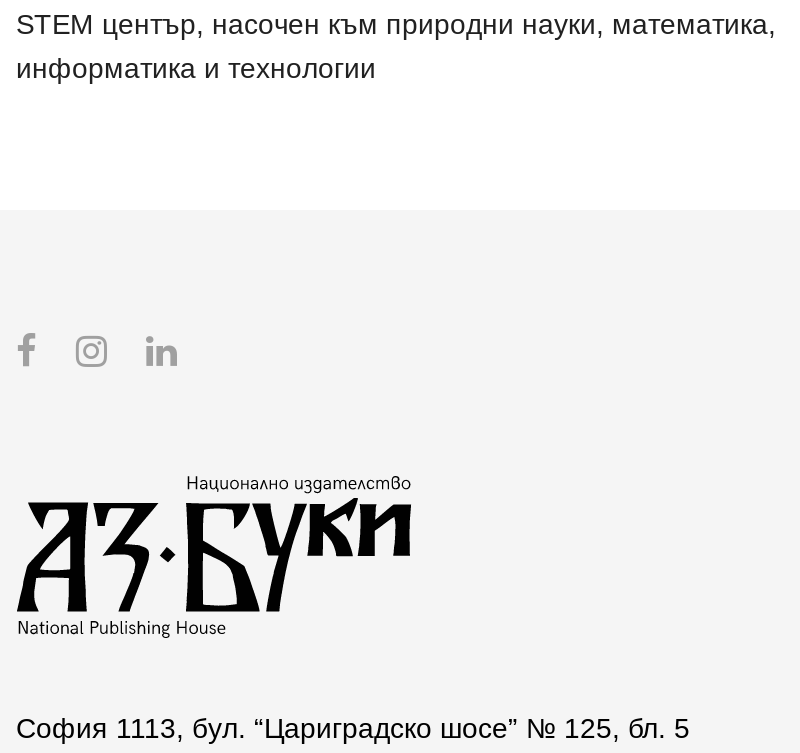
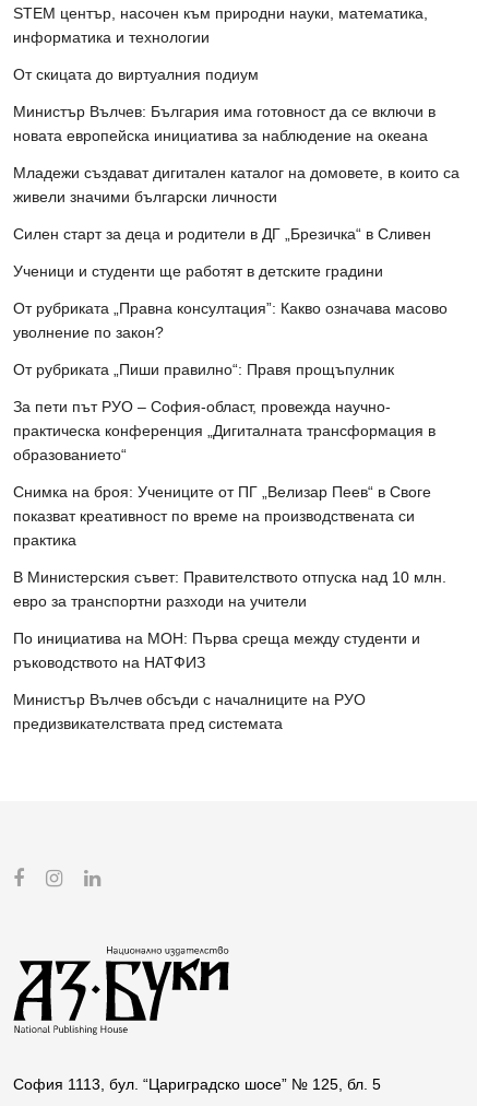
none -> [13,66,460,732] От скицата до виртуалния подиум | Министър Вълчев: България има готовност да се включи в | новата европейска инициатива за наблюдение на океана | Младежи създават дигитален каталог на домовете, в които са | живели значими български личности | Силен старт за деца и родители в ДГ „Брезичка“ в Сливен | Ученици и студенти ще работят в детските градини | От рубриката „Правна консултация”: Какво означава масово | уволнение по закон? | От рубриката „Пиши правилно“: Правя прощъпулник | За пети път РУО – София-област, провежда научно- | практическа конференция „Дигиталната трансформация в | образованието“ | Снимка на броя: Учениците от ПГ „Велизар Пеев“ в Своге | показват креативност по време на производствената си | практика | В Министерския съвет: Правителството отпуска над 10 млн. | евро за транспортни разходи на учители | По инициатива на МОН: Първа среща между студенти и | ръководството на НАТФИЗ | Министър Вълчев обсъди с началниците на РУО | предизвикателствата пред системата

